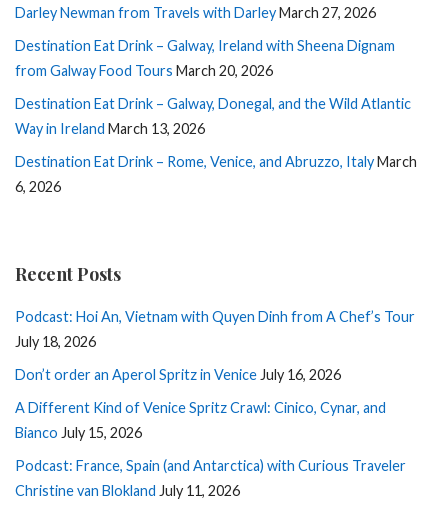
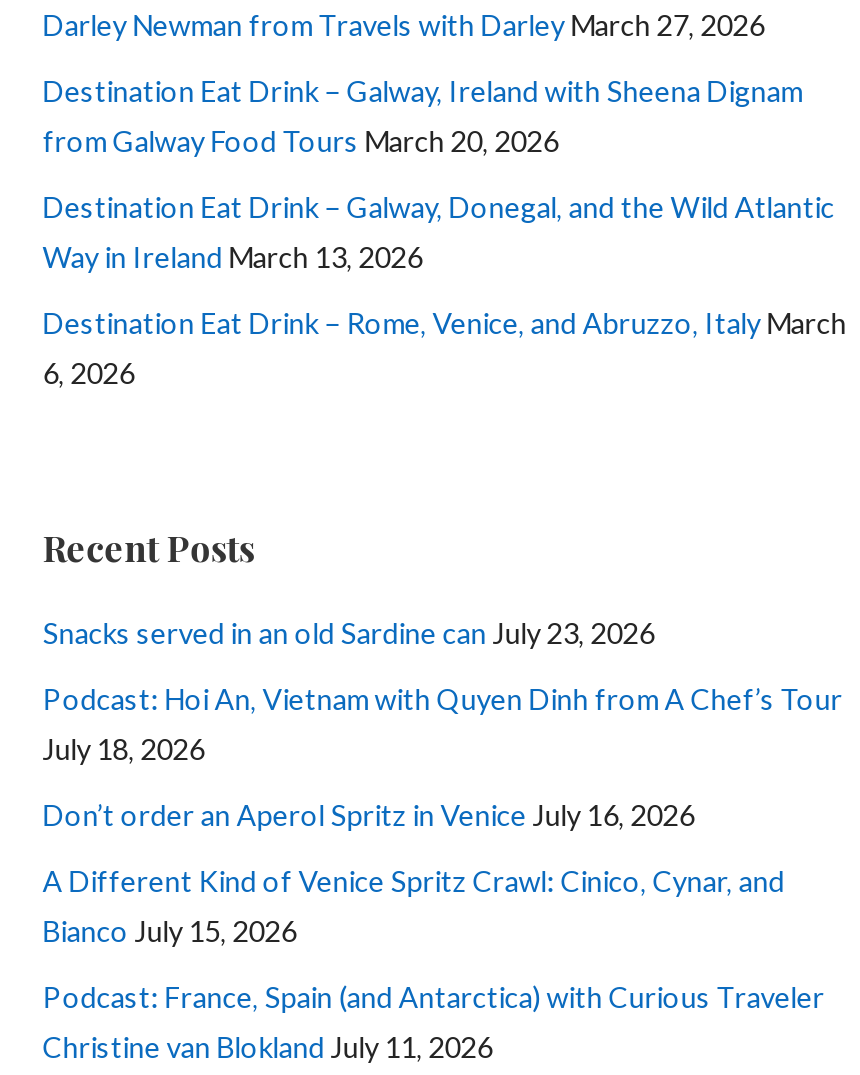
none -> [42,616,654,650] Snacks served in an old Sardine can July 23, 2026

